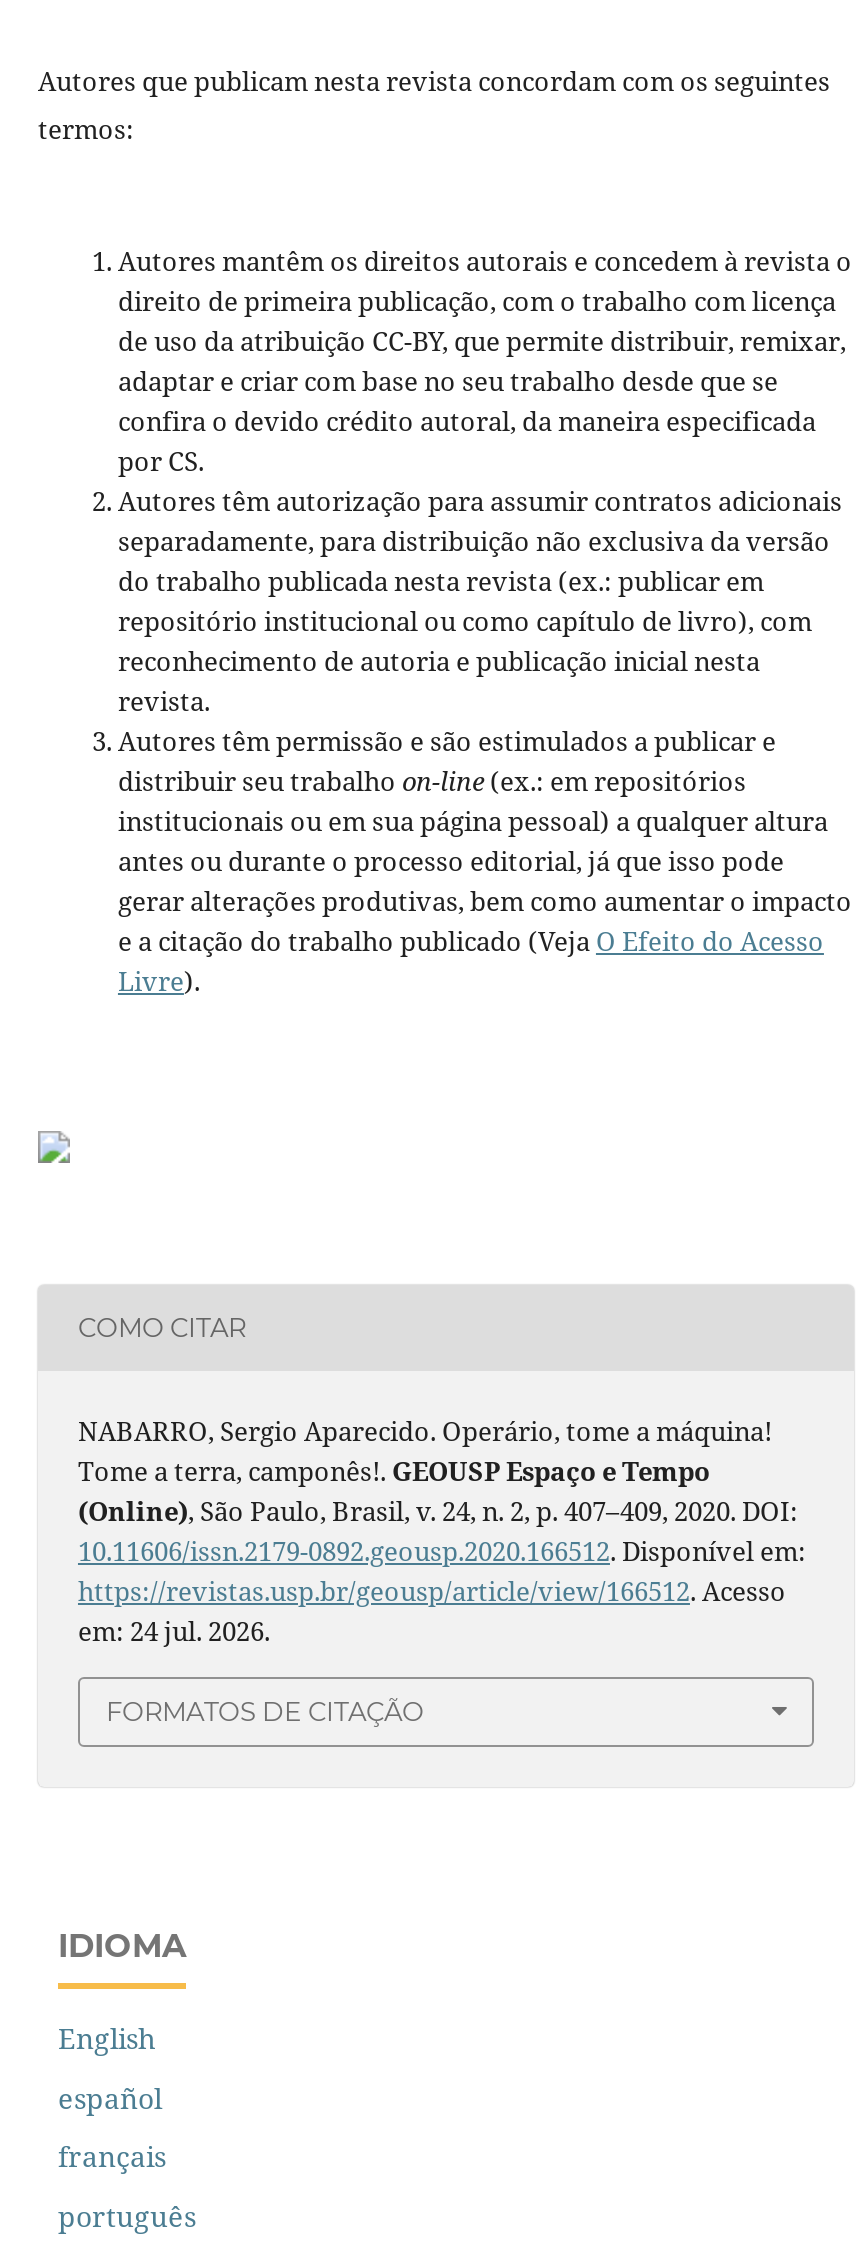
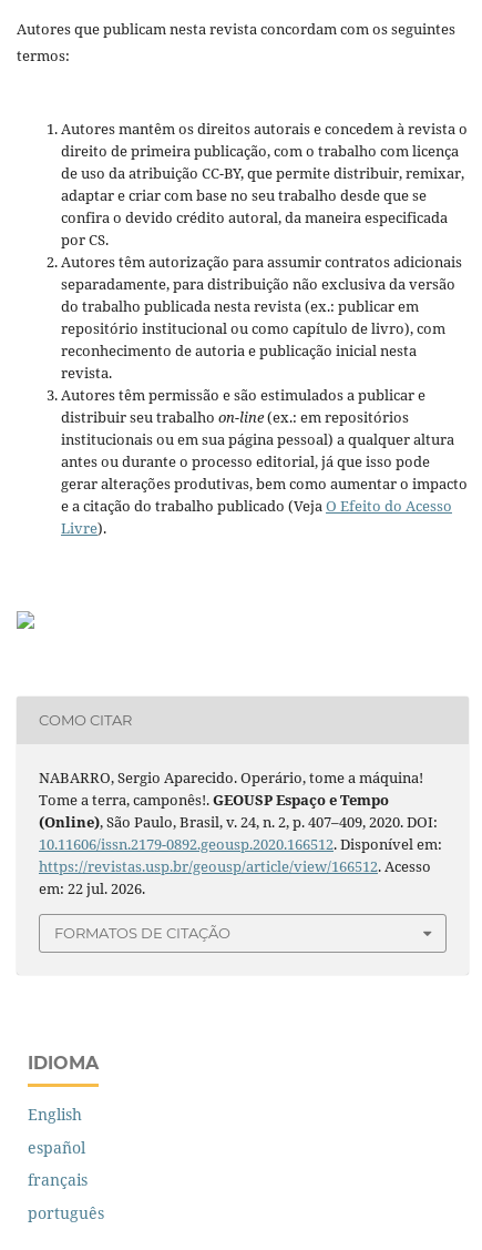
[78,1613,270,1649] em: 24 jul. 2026. -> [39,878,145,898] em: 22 jul. 2026.

